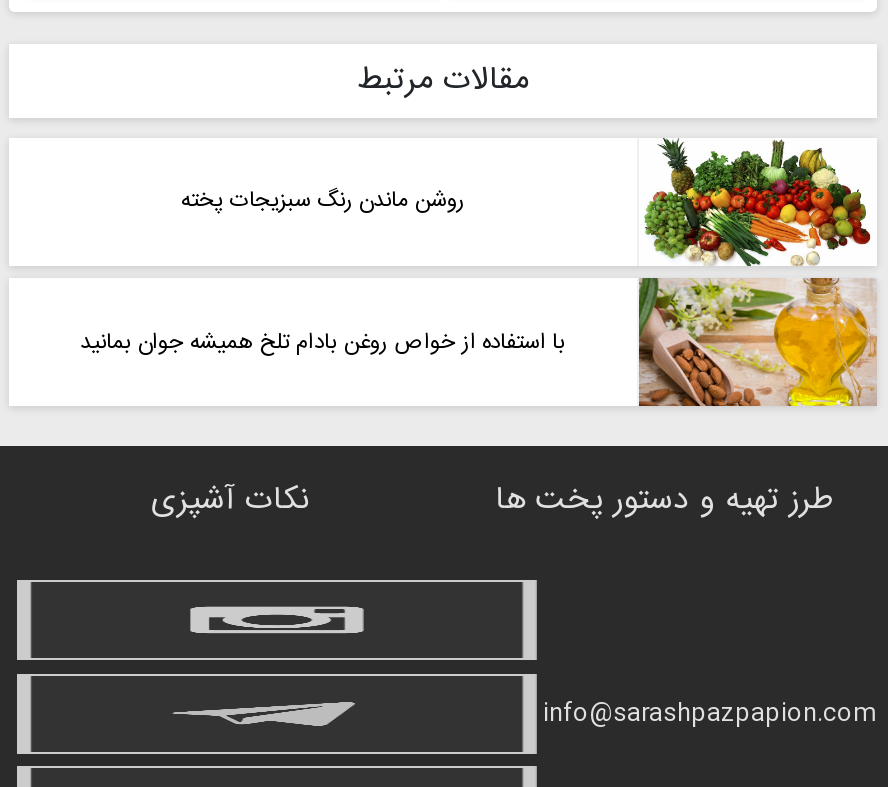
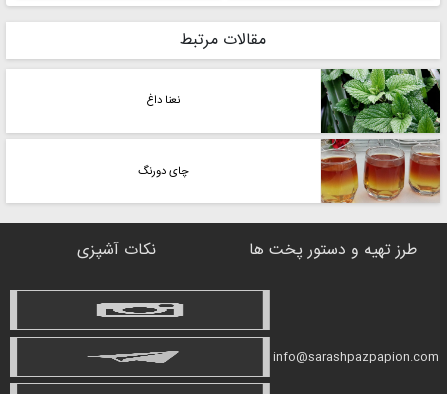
[639,138,877,408] [image] -> [320,68,441,203] [image]
[181,182,465,220] روشن ماندن رنگ سبزیجات پخته -> [146,91,180,110] نعنا داغ
[80,323,566,361] با استفاده از خواص روغن بادام تلخ همیشه جوان بمانید -> [137,161,188,180] چای دورنگ

